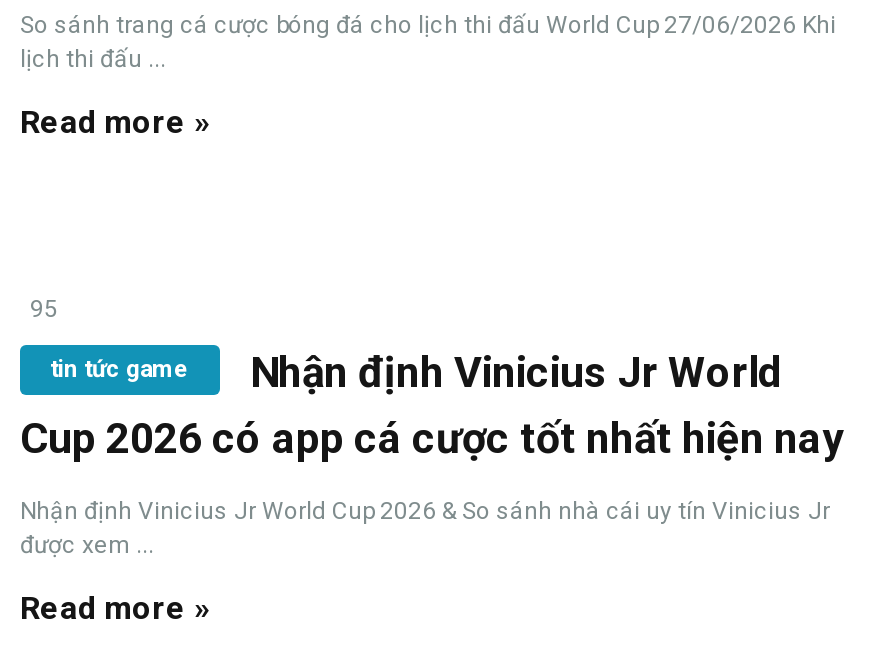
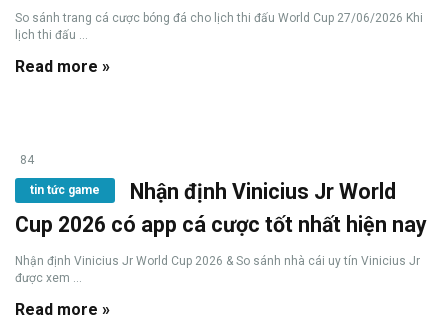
[30,295,58,323] 95 -> [20,153,34,167] 84

